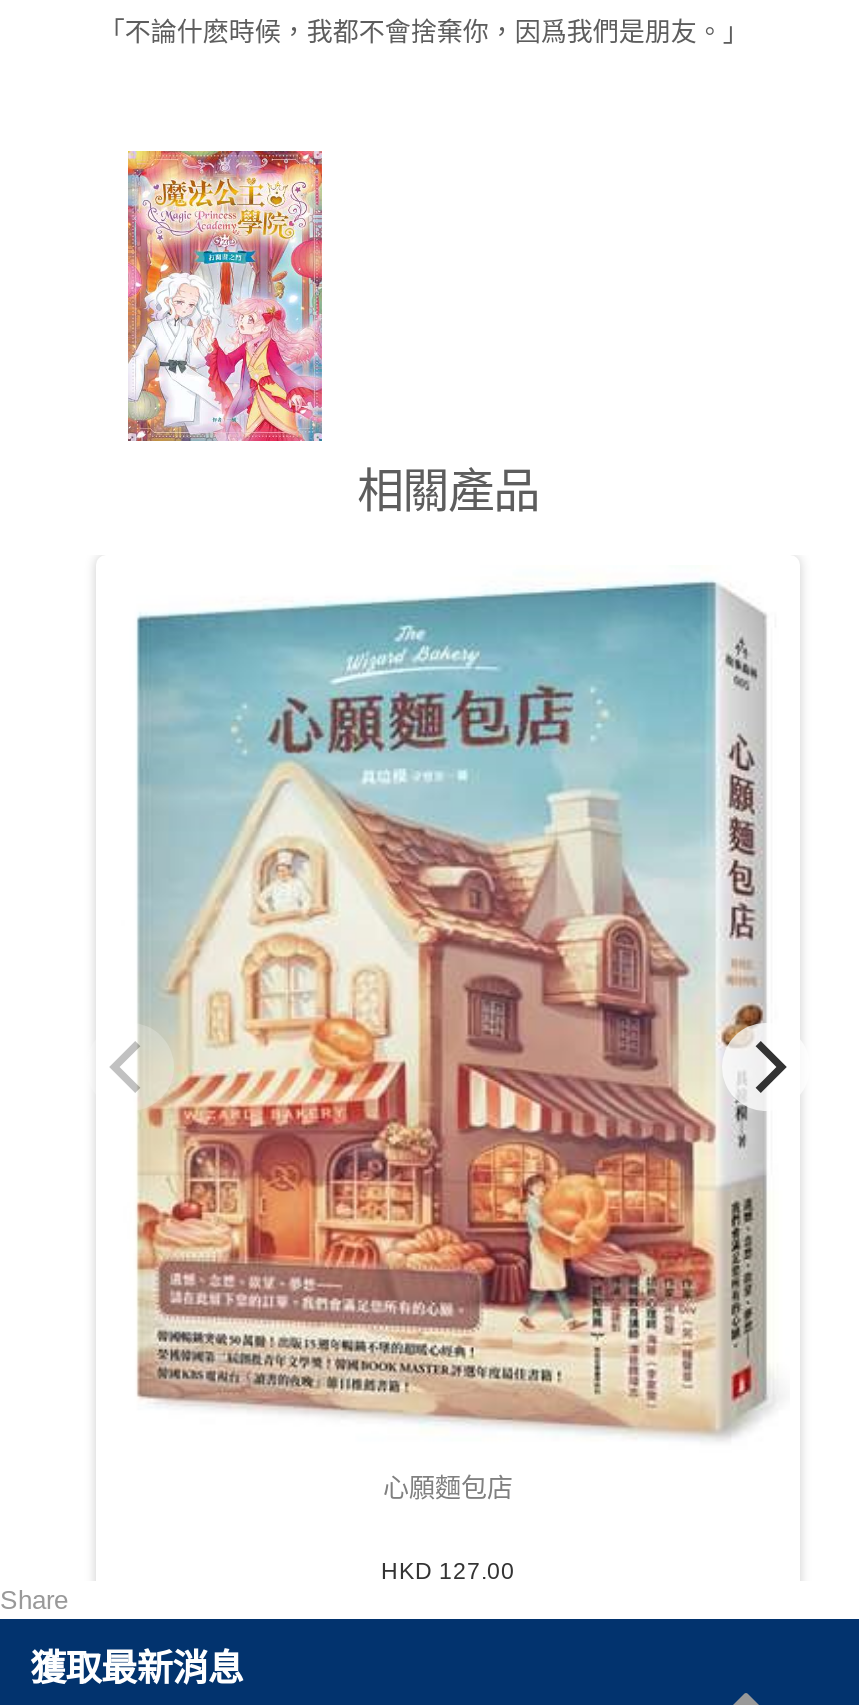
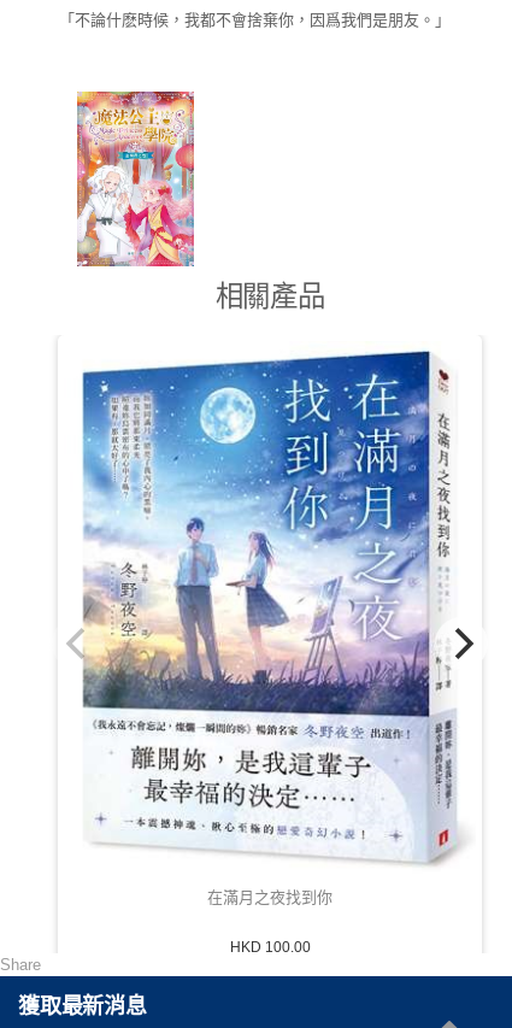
[136,583,768,1502] [image] | 心願麵包店 -> [82,352,461,906] [image] | 在滿月之夜找到你
[381,1557,515,1583] HKD 127.00 -> [229,939,310,954] HKD 100.00

